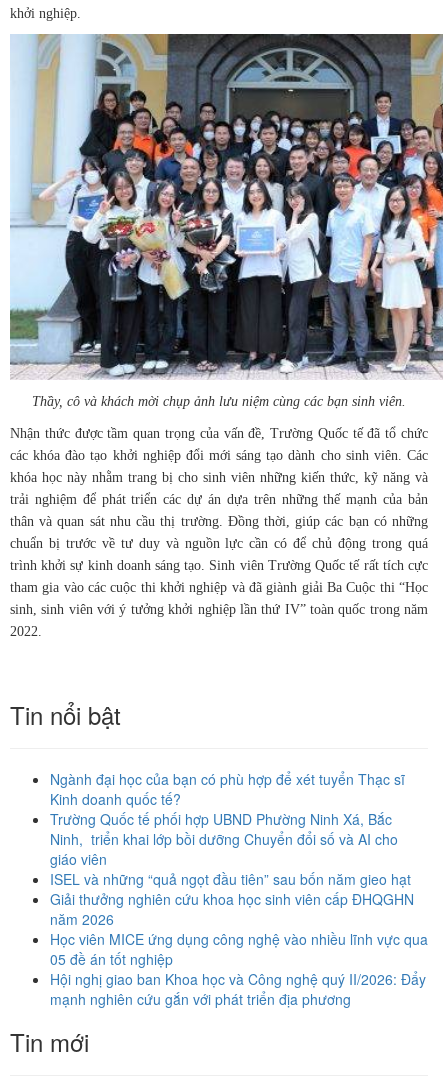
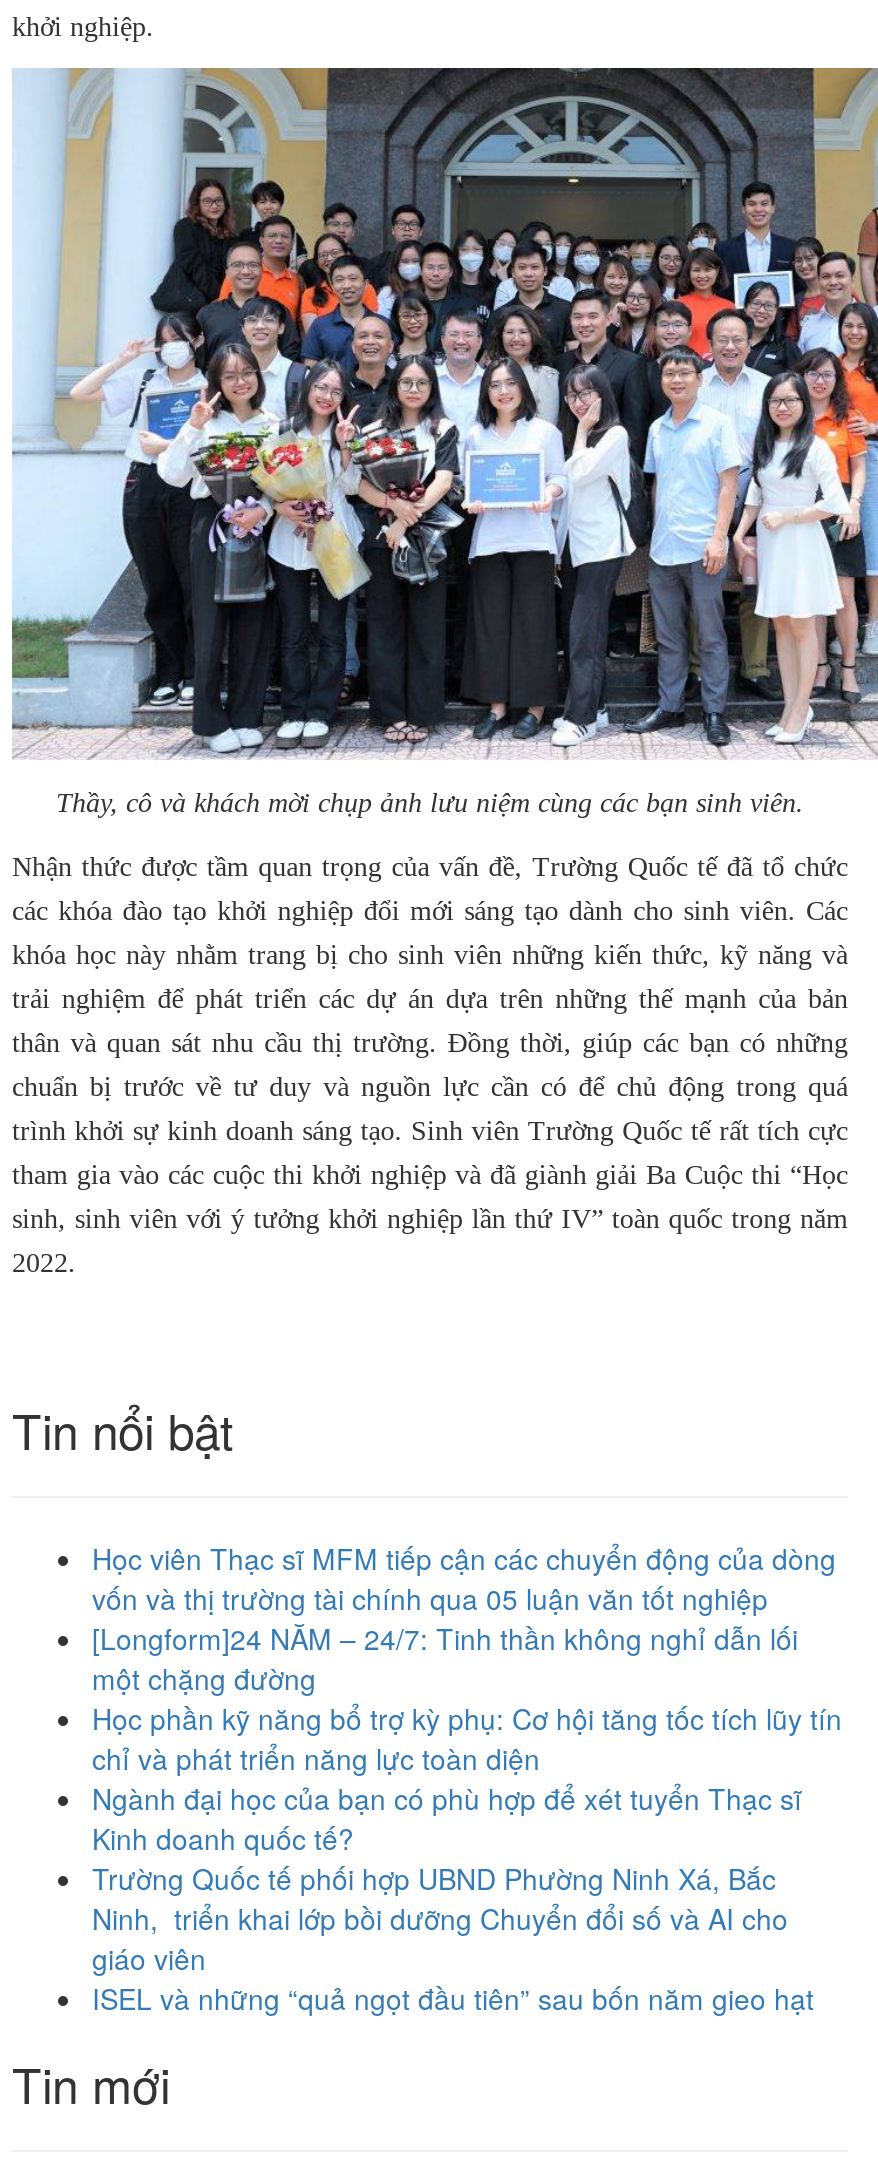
none -> [92,1538,842,1778] Học viên Thạc sĩ MFM tiếp cận các chuyển động của dòng | vốn và thị trường tài chính qua 05 luận văn tốt nghiệp | [Longform]24 NĂM – 24/7: Tinh thần không nghỉ dẫn lối | một chặng đường | Học phần kỹ năng bổ trợ kỳ phụ: Cơ hội tăng tốc tích lũy tín | chỉ và phát triển năng lực toàn diện
moved [50,769,411,889] -> [92,1778,814,2018]: Ngành đại học của bạn có phù hợp để xét tuyển Thạc sĩ | Kinh doanh quốc tế? | Trường Quốc tế phối hợp UBND Phường Ninh Xá, Bắc | Ninh, triển khai lớp bồi dưỡng Chuyển đổi số và AI cho | giáo viên | ISEL và những “quả ngọt đầu tiên” sau bốn năm gieo hạt
[50,889,428,1009] Giải thưởng nghiên cứu khoa học sinh viên cấp ĐHQGHN | năm 2026 | Học viên MICE ứng dụng công nghệ vào nhiều lĩnh vực qua | 05 đề án tốt nghiệp | Hội nghị giao ban Khoa học và Công nghệ quý II/2026: Đẩy | mạnh nghiên cứu gắn với phát triển địa phương -> none

